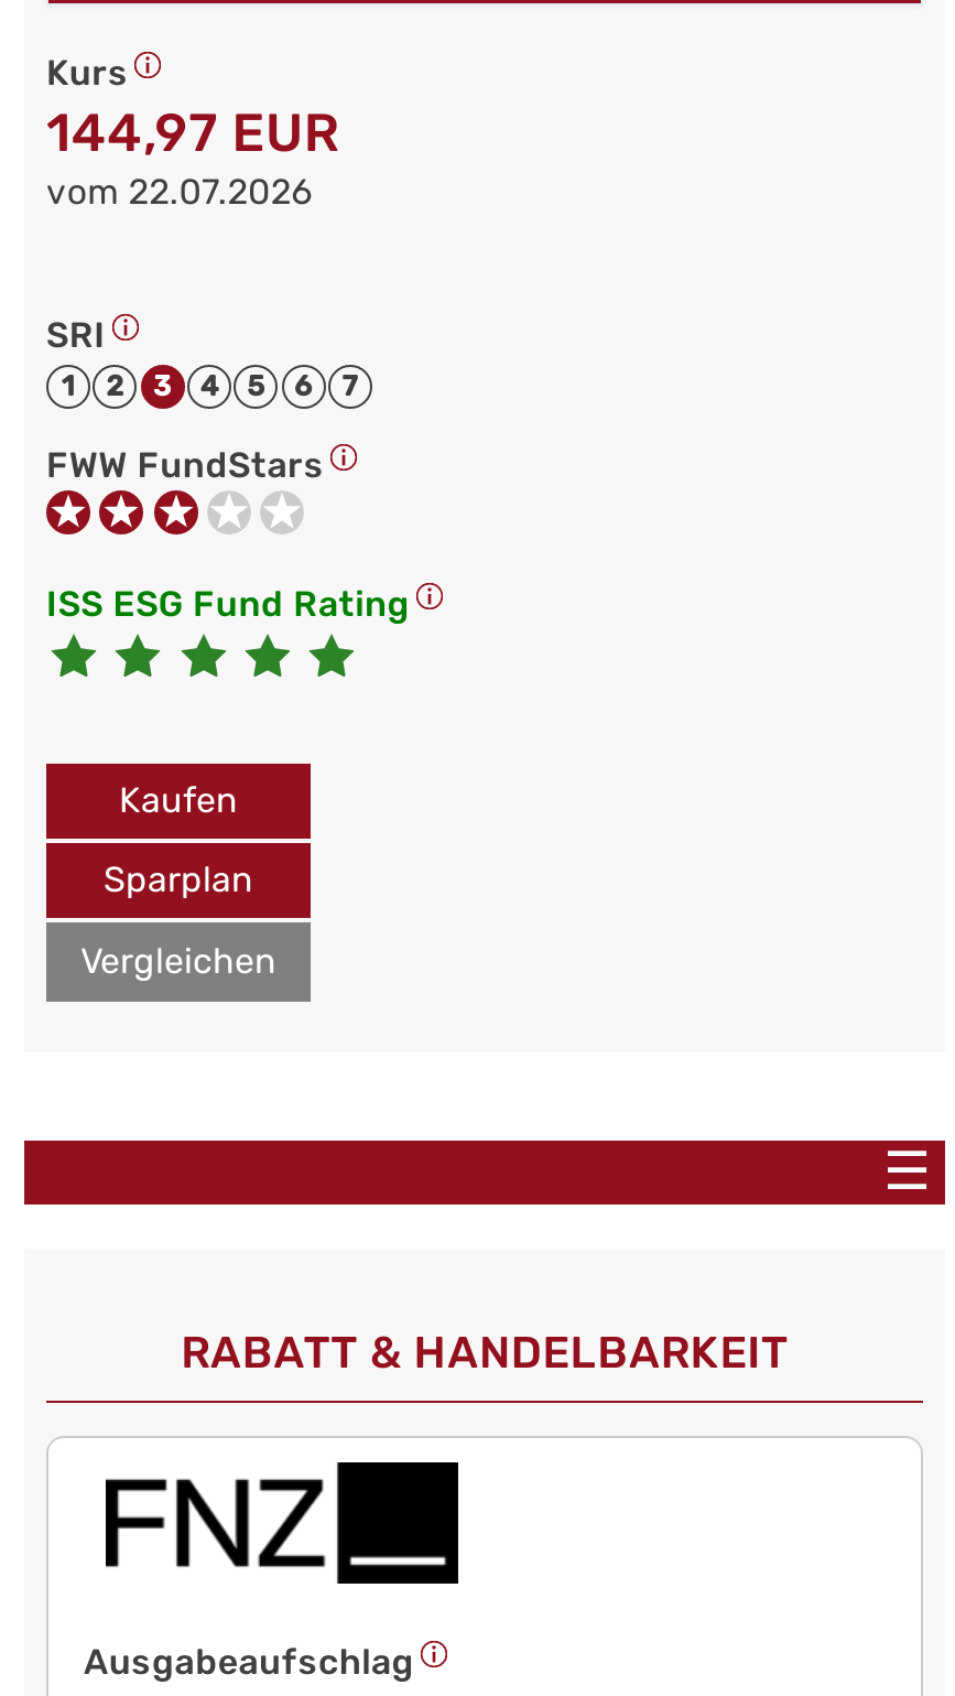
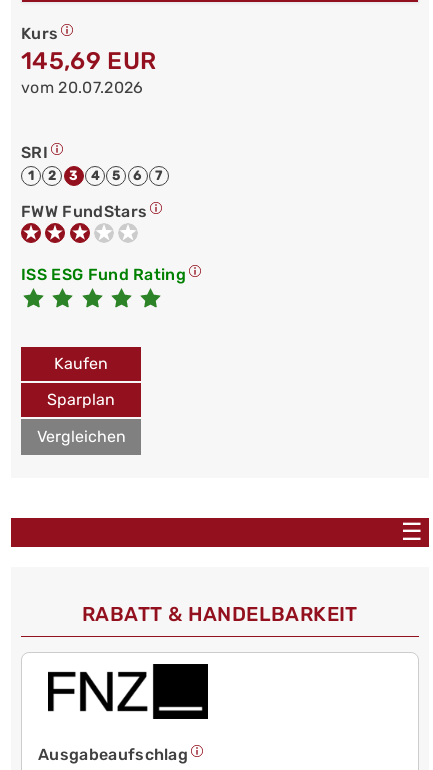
[46,102,340,164] 144,97 EUR -> [21,47,156,75] 145,69 EUR
[46,171,314,213] vom 22.07.2026 -> [21,78,143,97] vom 20.07.2026

